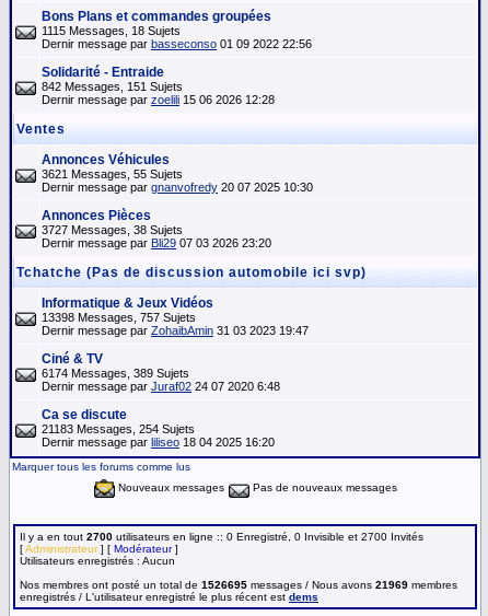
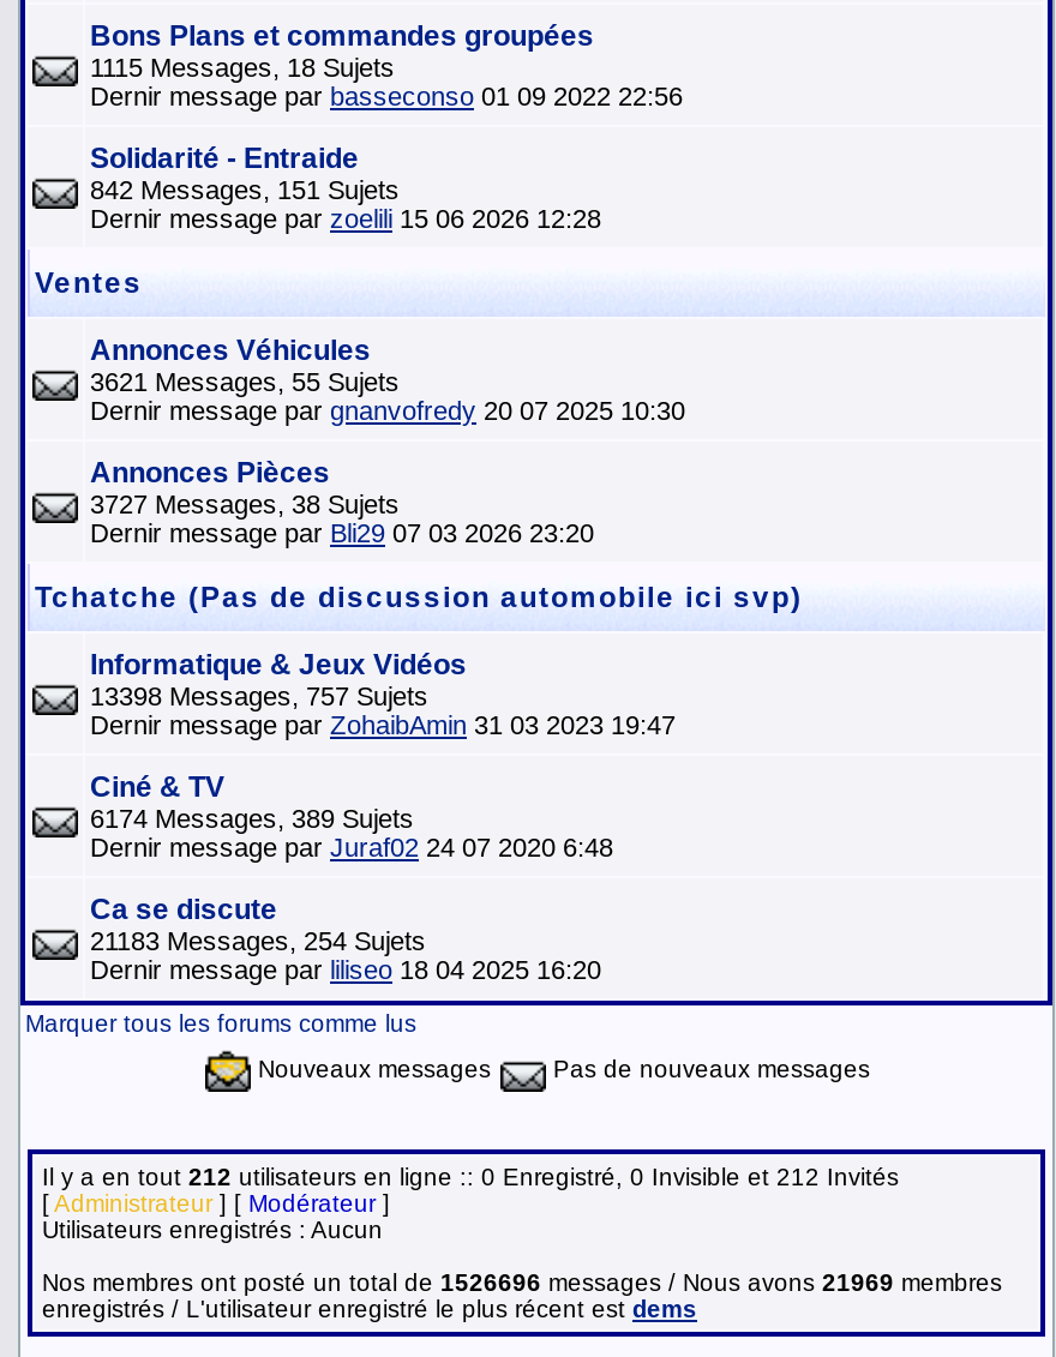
[20,531,423,543] Il y a en tout 2700 utilisateurs en ligne :: 0 Enregistré, 0 Invisible et 2700 Invités -> [42,1164,899,1190] Il y a en tout 212 utilisateurs en ligne :: 0 Enregistré, 0 Invisible et 212 Invités
[20,579,457,591] Nos membres ont posté un total de 1526695 messages / Nous avons 21969 membres -> [42,1269,1002,1296] Nos membres ont posté un total de 1526696 messages / Nous avons 21969 membres

